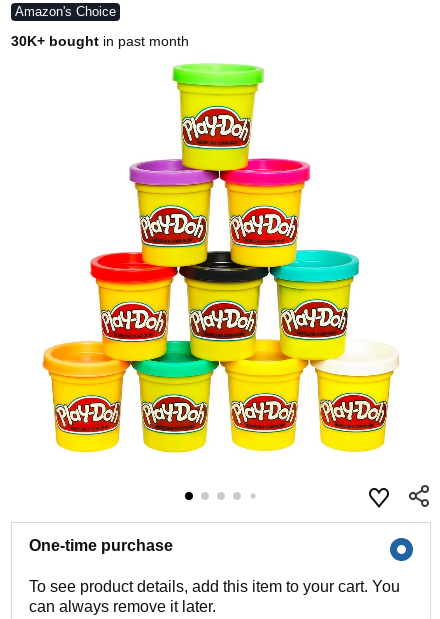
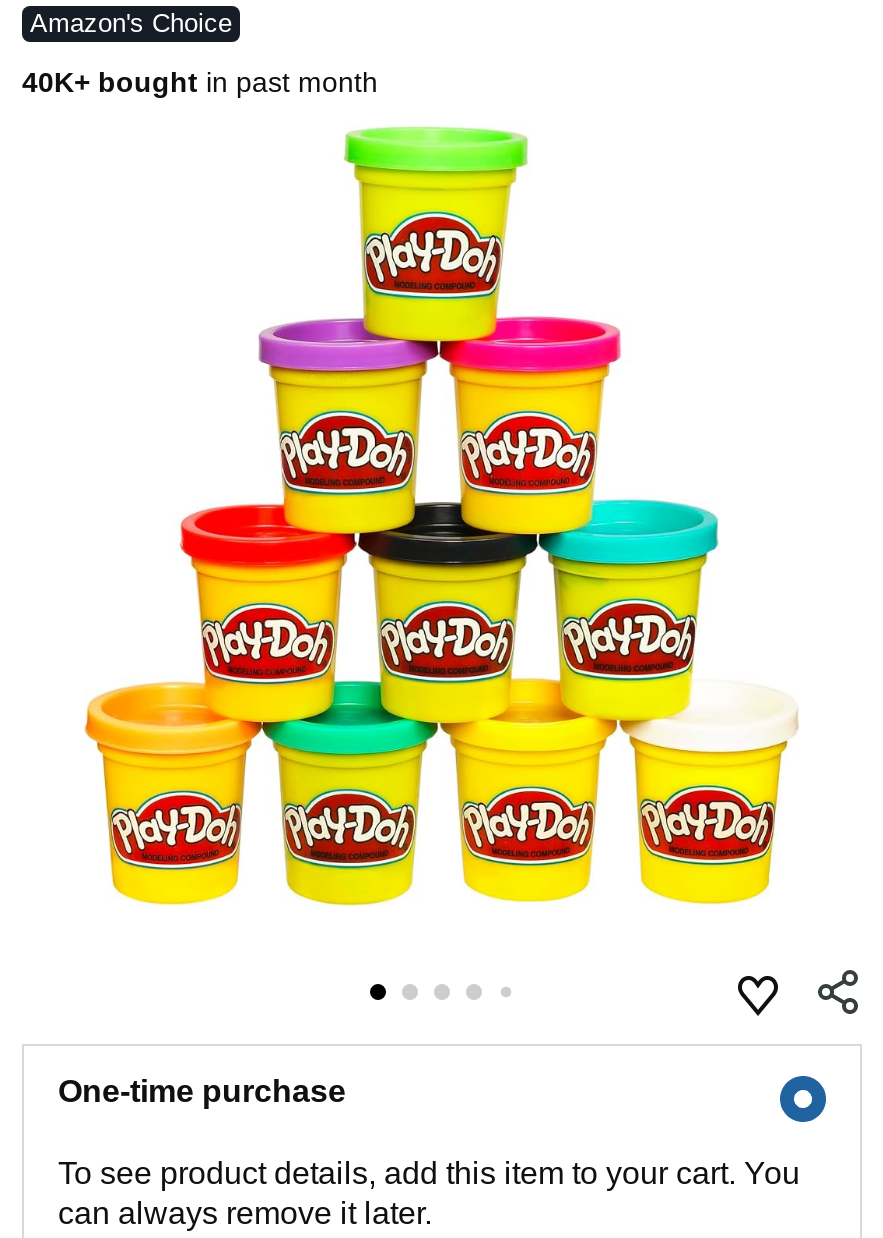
[11,33,189,49] 30K+ bought in past month -> [22,66,378,98] 40K+ bought in past month

